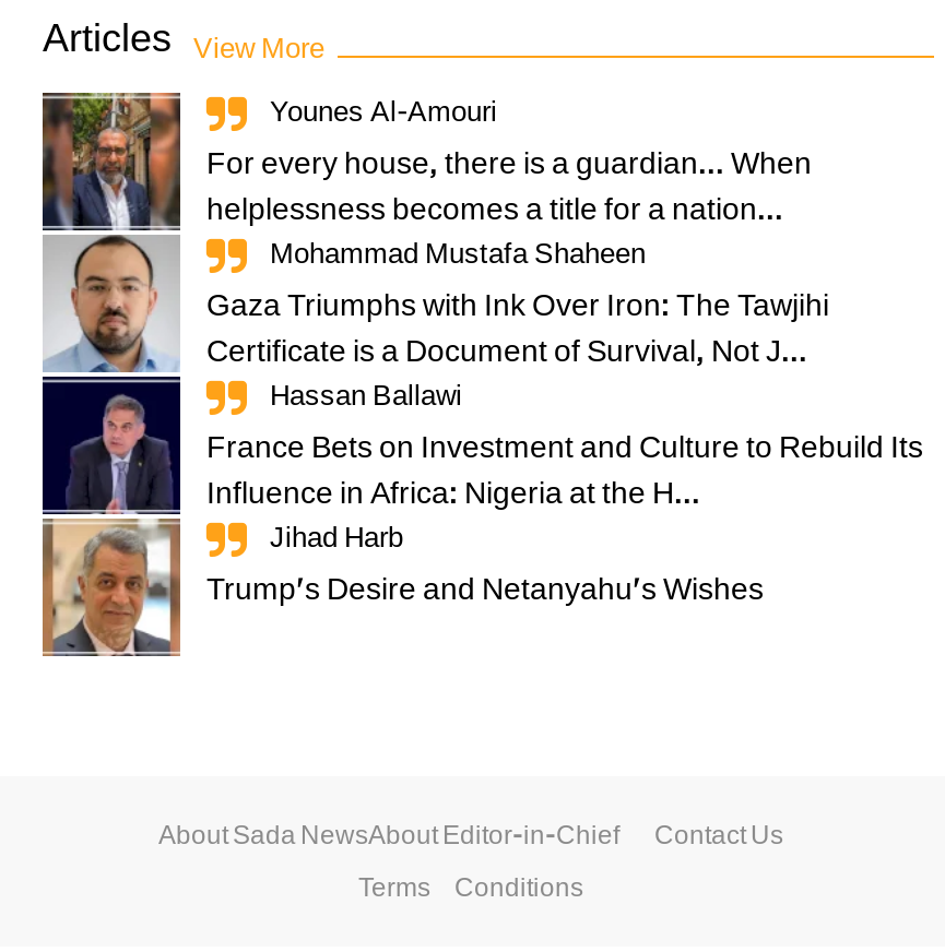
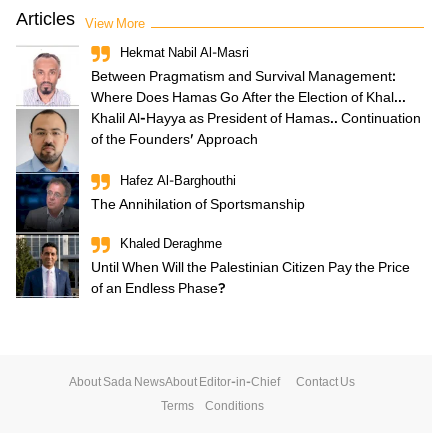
[40,91,923,615] [image] | Younes Al-Amouri | For every house, there is a guardian... When | helplessness becomes a title for a nation... | Mohammad Mustafa Shaheen | Gaza Triumphs with Ink Over Iron: The Tawjihi | Certificate is a Document of Survival, Not J... | Hassan Ballawi | France Bets on Investment and Culture to Rebuild Its | Influence in Africa: Nigeria at the H... | Jihad Harb | Trump's Desire and Netanyahu's Wishes -> [16,44,421,300] [image] | Hekmat Nabil Al-Masri | Between Pragmatism and Survival Management: | Where Does Hamas Go After the Election of Khal... | Khalil Al-Hayya as President of Hamas.. Continuation | of the Founders' Approach | Hafez Al-Barghouthi | The Annihilation of Sportsmanship | Khaled Deraghme | Until When Will the Palestinian Citizen Pay the Price | of an Endless Phase?
[40,370,180,658] [image] -> [15,171,79,300] [image]

